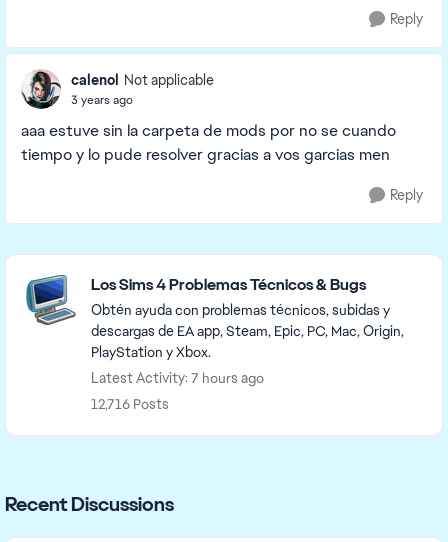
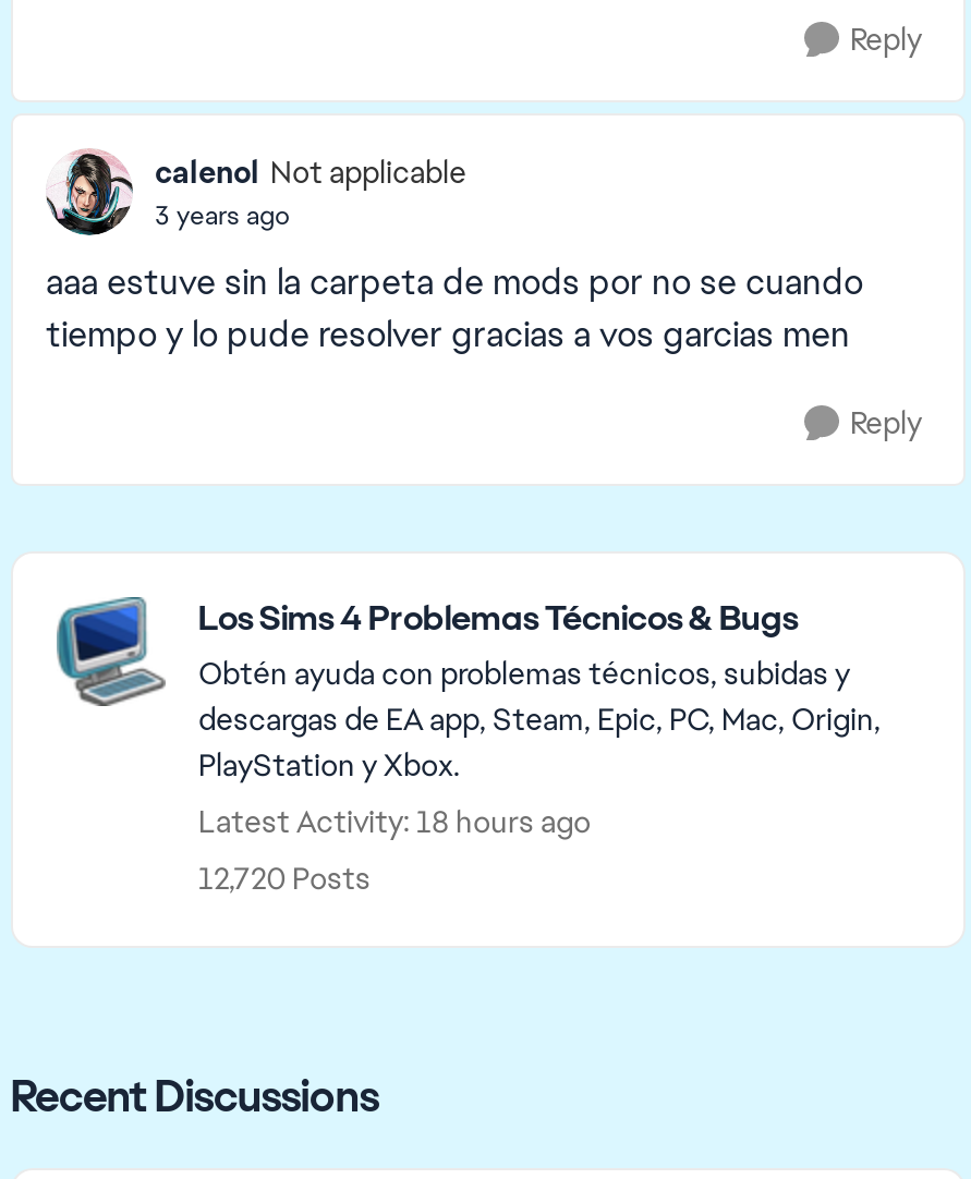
[91,369,264,387] Latest Activity: 7 hours ago -> [198,802,591,841] Latest Activity: 18 hours ago
[91,395,169,413] 12,716 Posts -> [198,859,371,898] 12,720 Posts

